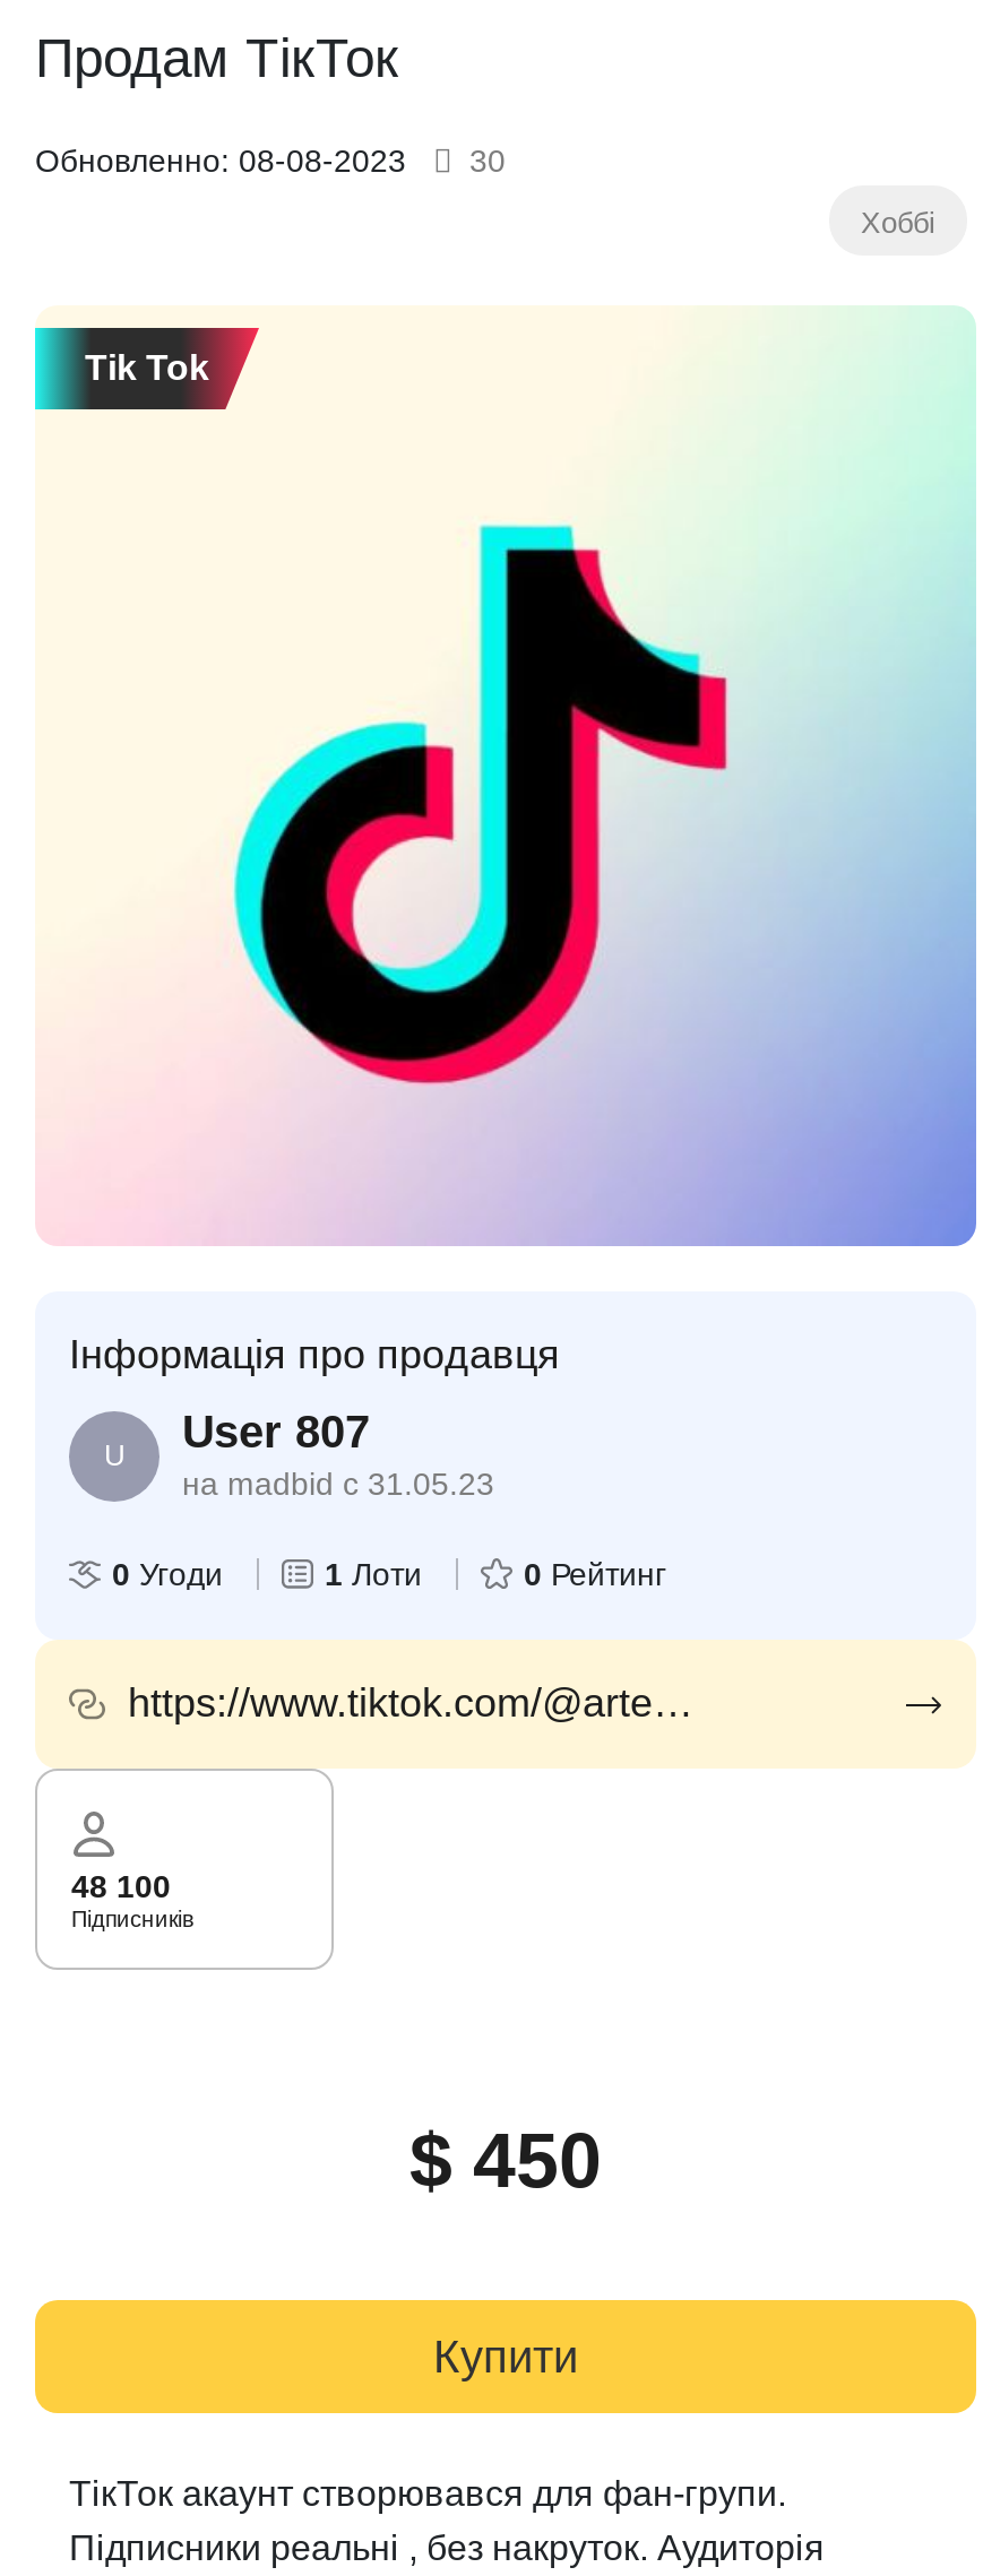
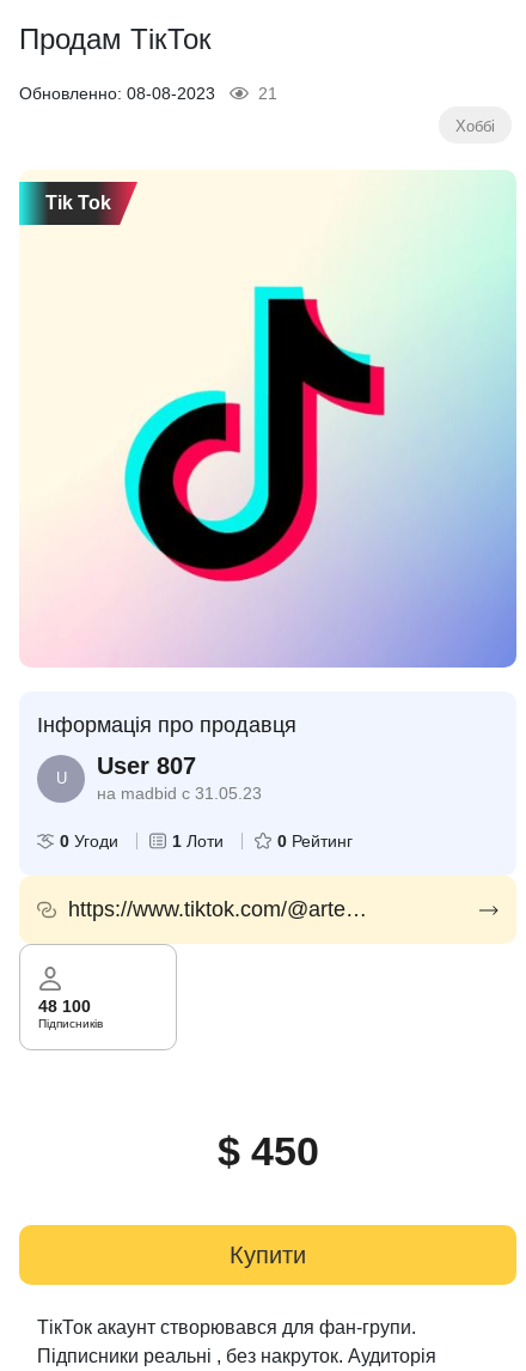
[35,142,506,179] Обновленно: 08-08-2023 30 -> [19,84,277,103] Обновленно: 08-08-2023 21

